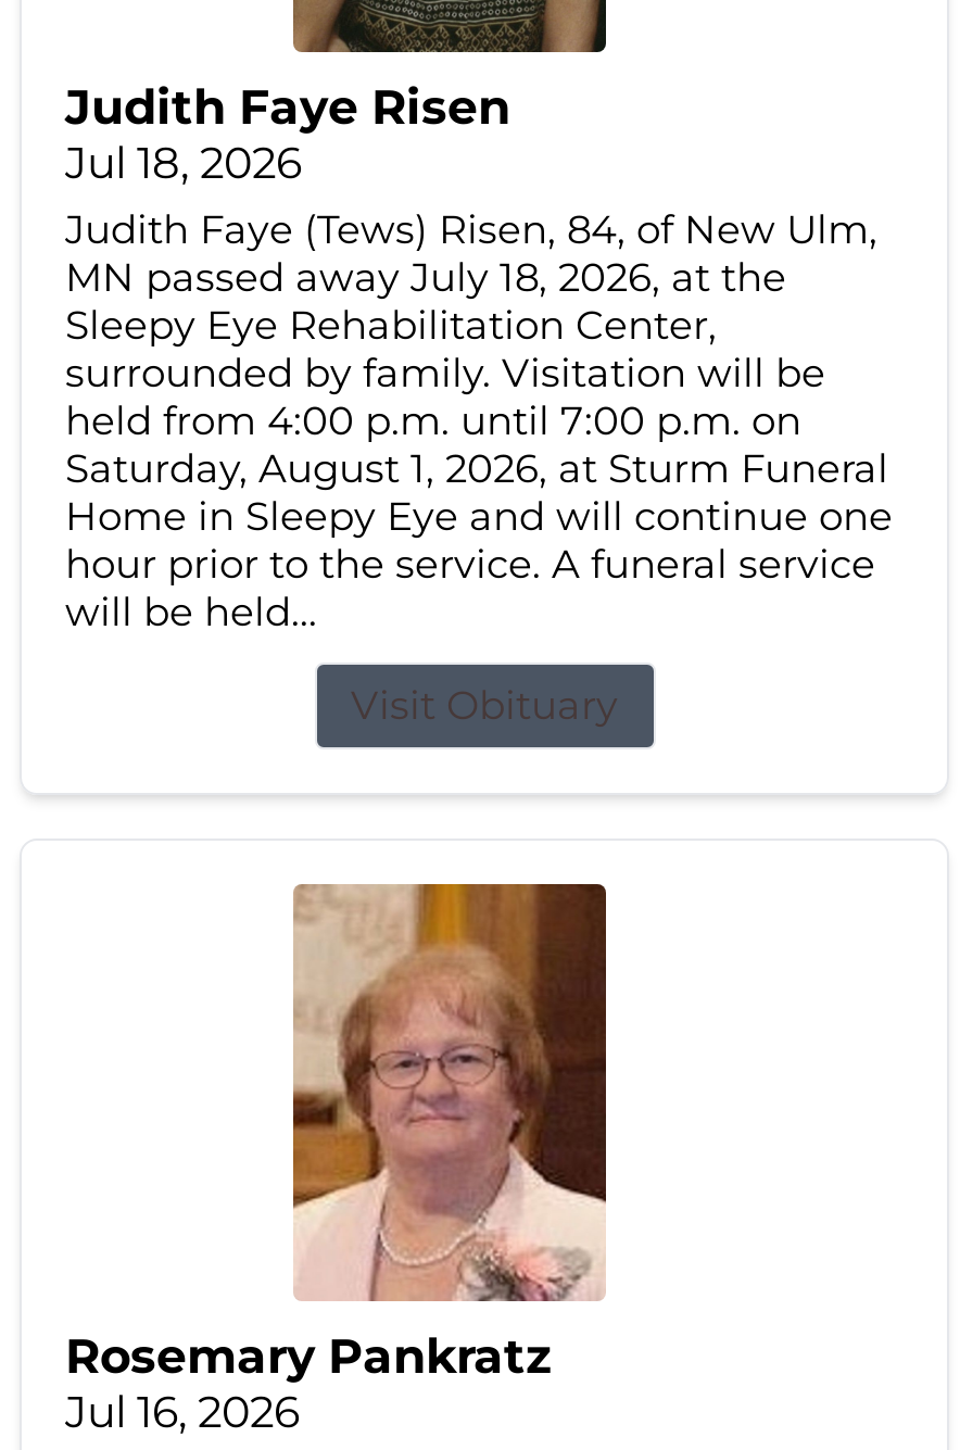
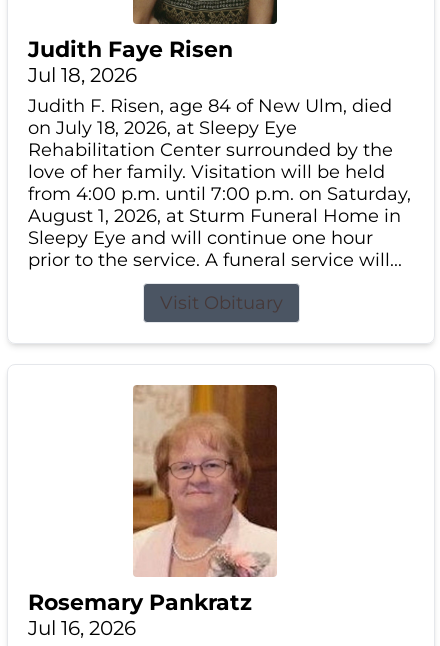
[65,206,893,636] Judith Faye (Tews) Risen, 84, of New Ulm, | MN passed away July 18, 2026, at the | Sleepy Eye Rehabilitation Center, | surrounded by family. Visitation will be | held from 4:00 p.m. until 7:00 p.m. on | Saturday, August 1, 2026, at Sturm Funeral | Home in Sleepy Eye and will continue one | hour prior to the service. A funeral service | will be held... -> [28,95,411,271] Judith F. Risen, age 84 of New Ulm, died | on July 18, 2026, at Sleepy Eye | Rehabilitation Center surrounded by the | love of her family. Visitation will be held | from 4:00 p.m. until 7:00 p.m. on Saturday, | August 1, 2026, at Sturm Funeral Home in | Sleepy Eye and will continue one hour | prior to the service. A funeral service will...

